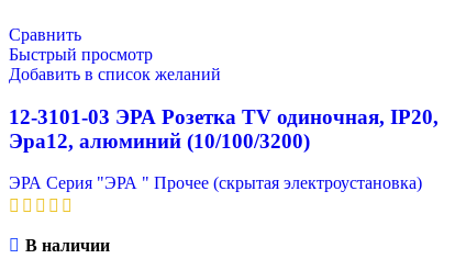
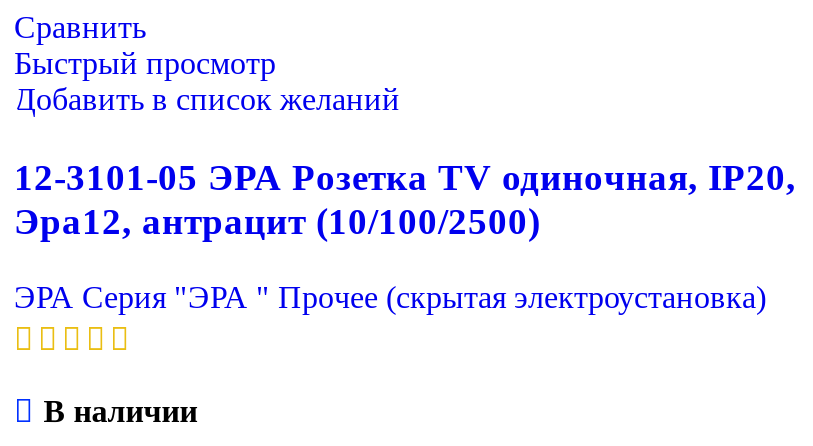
[9,105,439,128] 12-3101-03 ЭРА Розетка TV одиночная, IP20, -> [14,155,796,197] 12-3101-05 ЭРА Розетка TV одиночная, IP20,
[9,129,310,152] Эра12, алюминий (10/100/3200) -> [14,199,540,241] Эра12, антрацит (10/100/2500)

